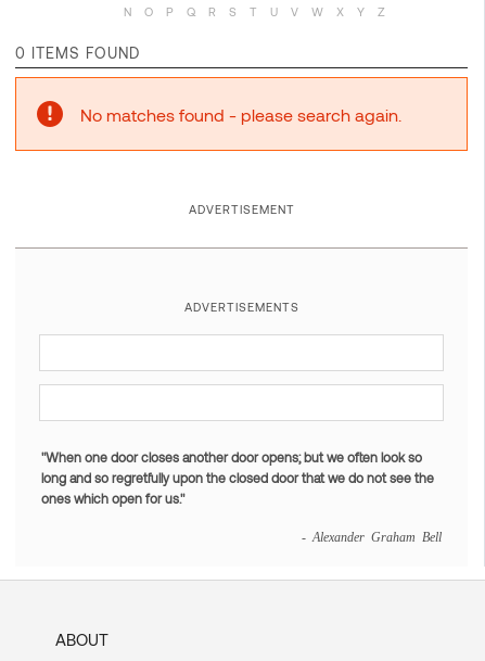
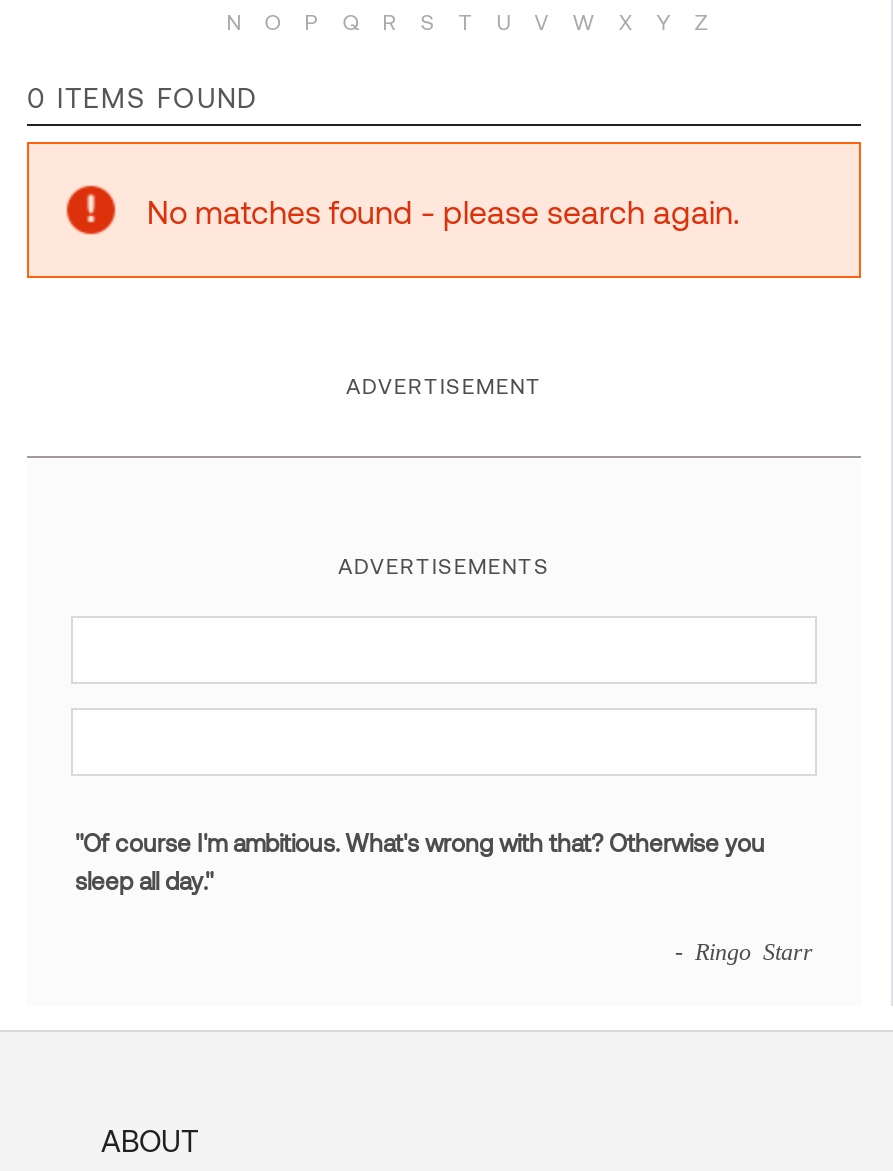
[41,450,434,506] "When one door closes another door opens; but we often look so | long and so regretfully upon the closed door that we do not see the | ones which open for us." -> [75,829,765,895] "Of course I'm ambitious. What's wrong with that? Otherwise you | sleep all day."
[302,530,442,543] - Alexander Graham Bell -> [675,939,813,963] - Ringo Starr

